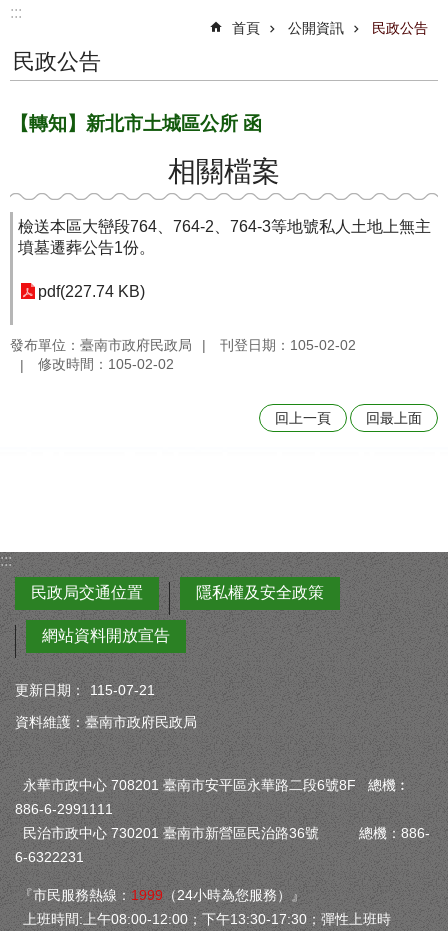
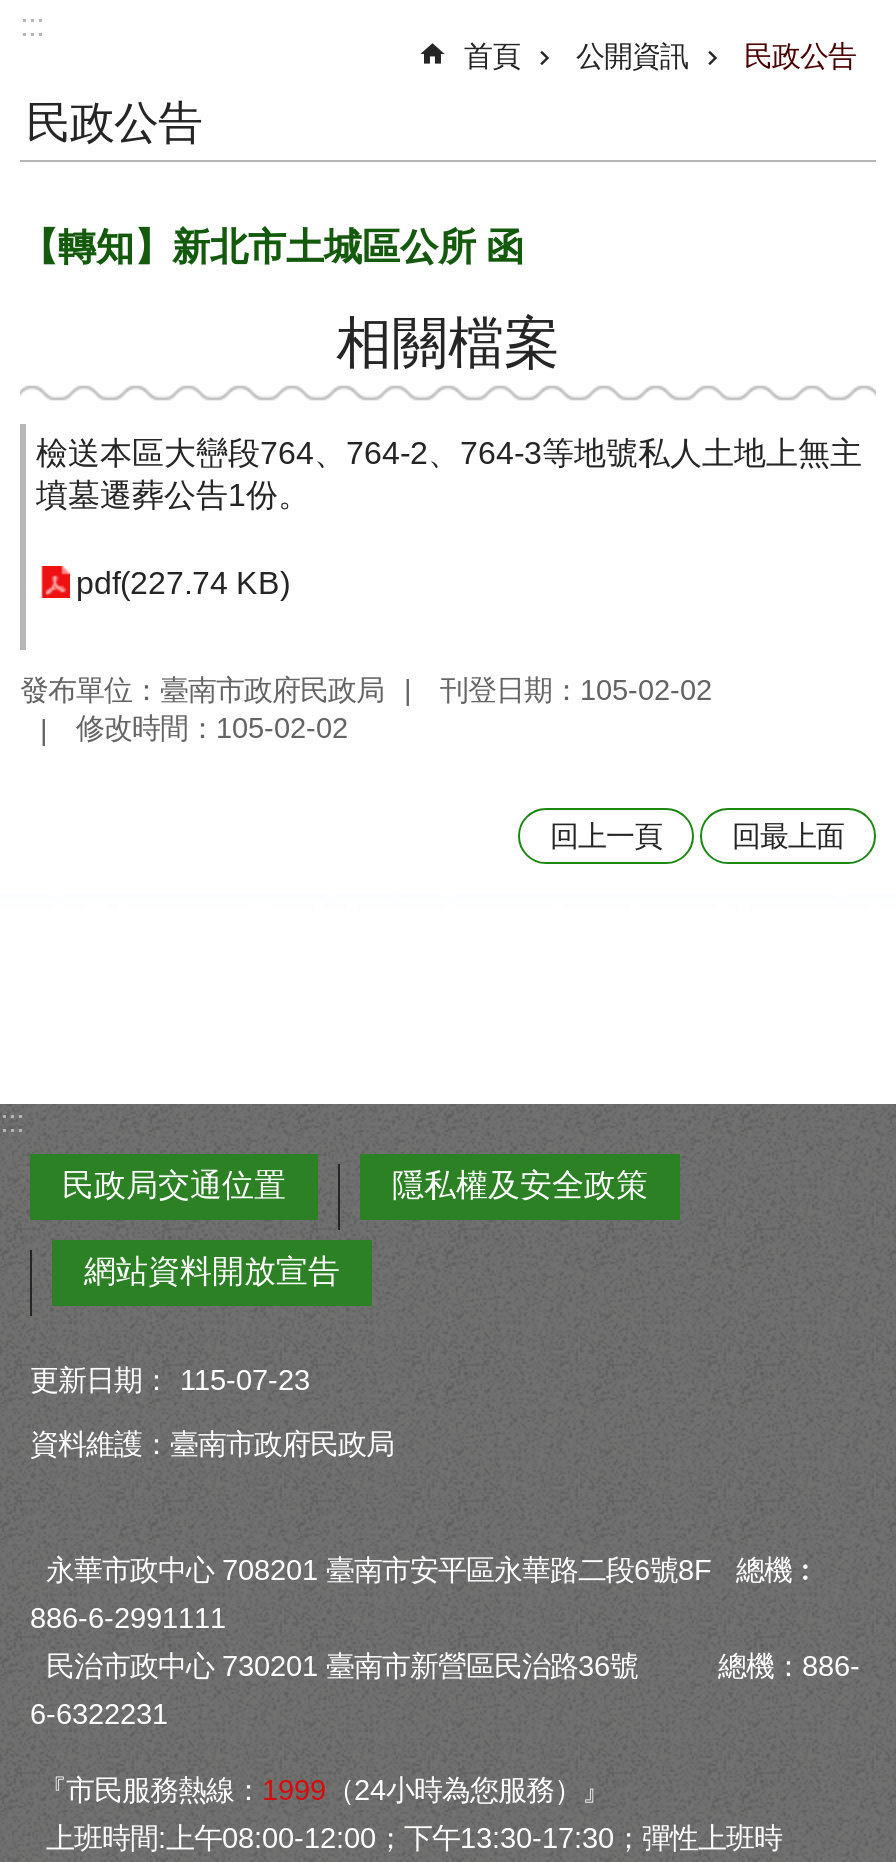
[15,682,155,698] 更新日期： 115-07-21 -> [30,1365,310,1397] 更新日期： 115-07-23

